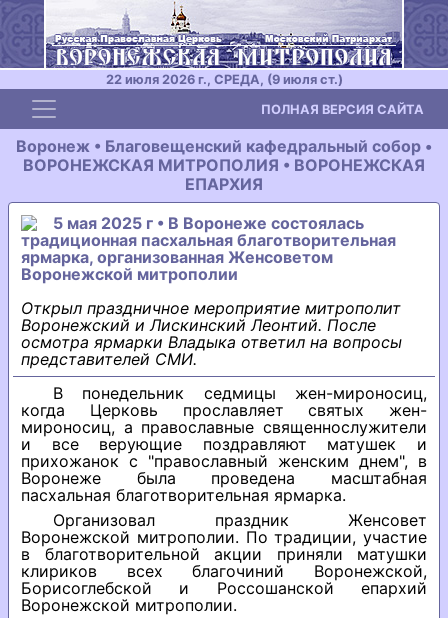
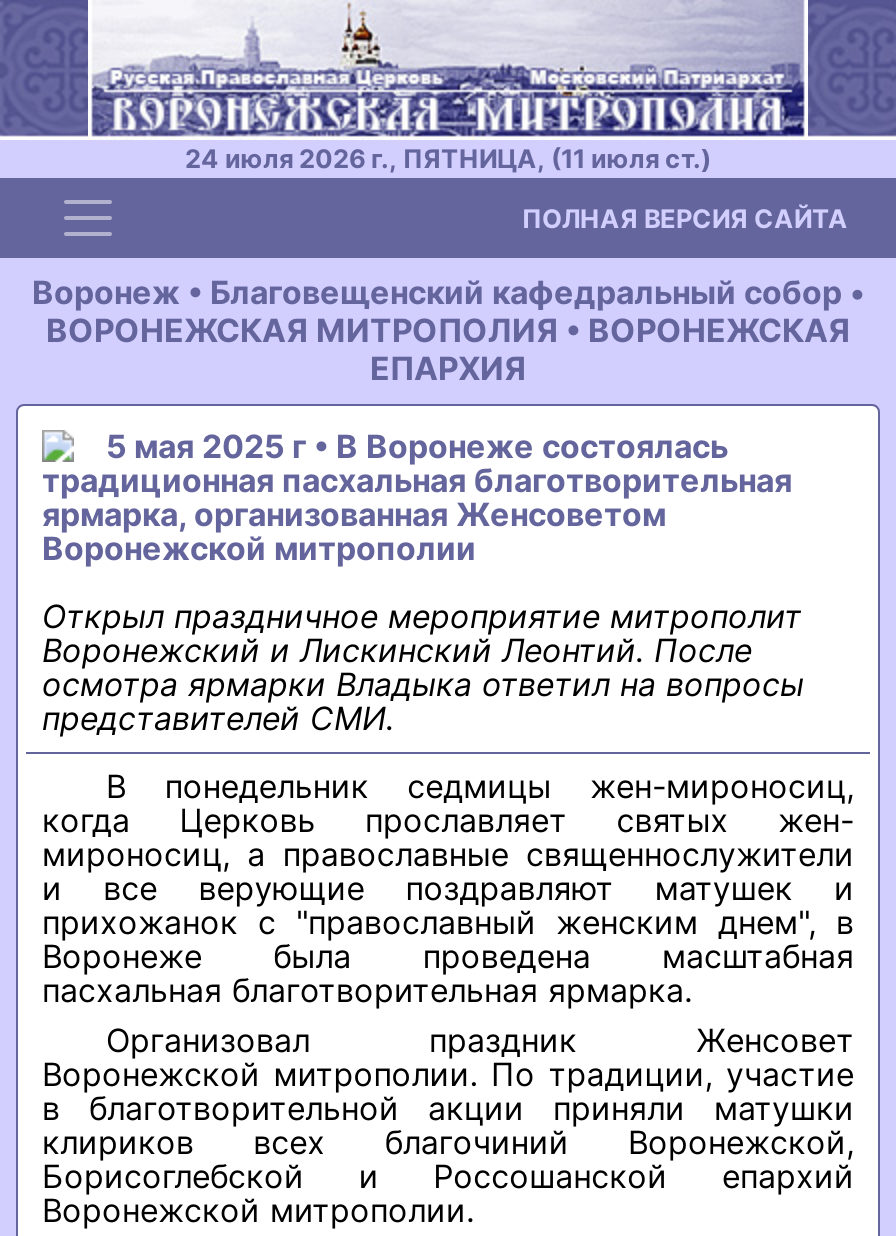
[105,72,342,87] 22 июля 2026 г., СРЕДА, (9 июля ст.) -> [185,144,711,174] 24 июля 2026 г., ПЯТНИЦА, (11 июля ст.)

